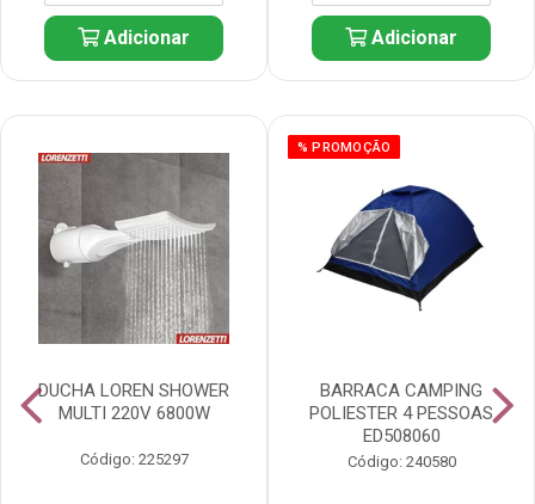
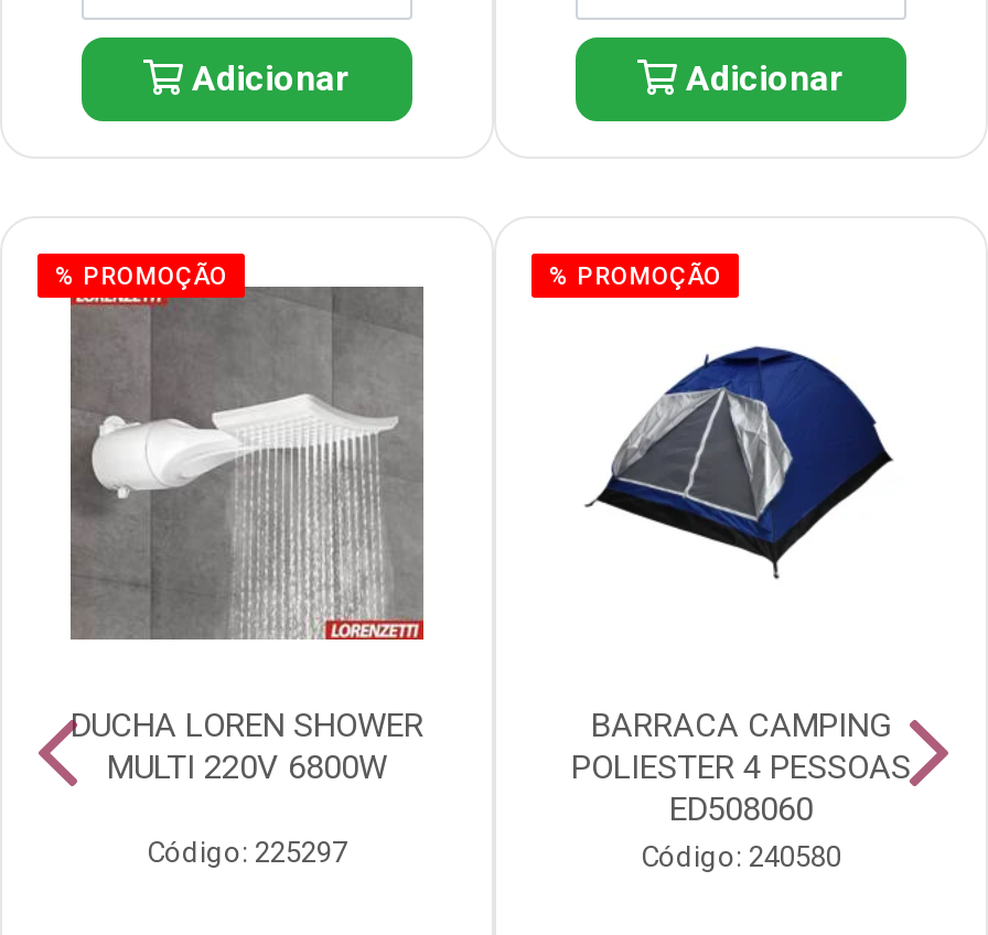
none -> [55,263,228,292] % PROMOÇÃO

